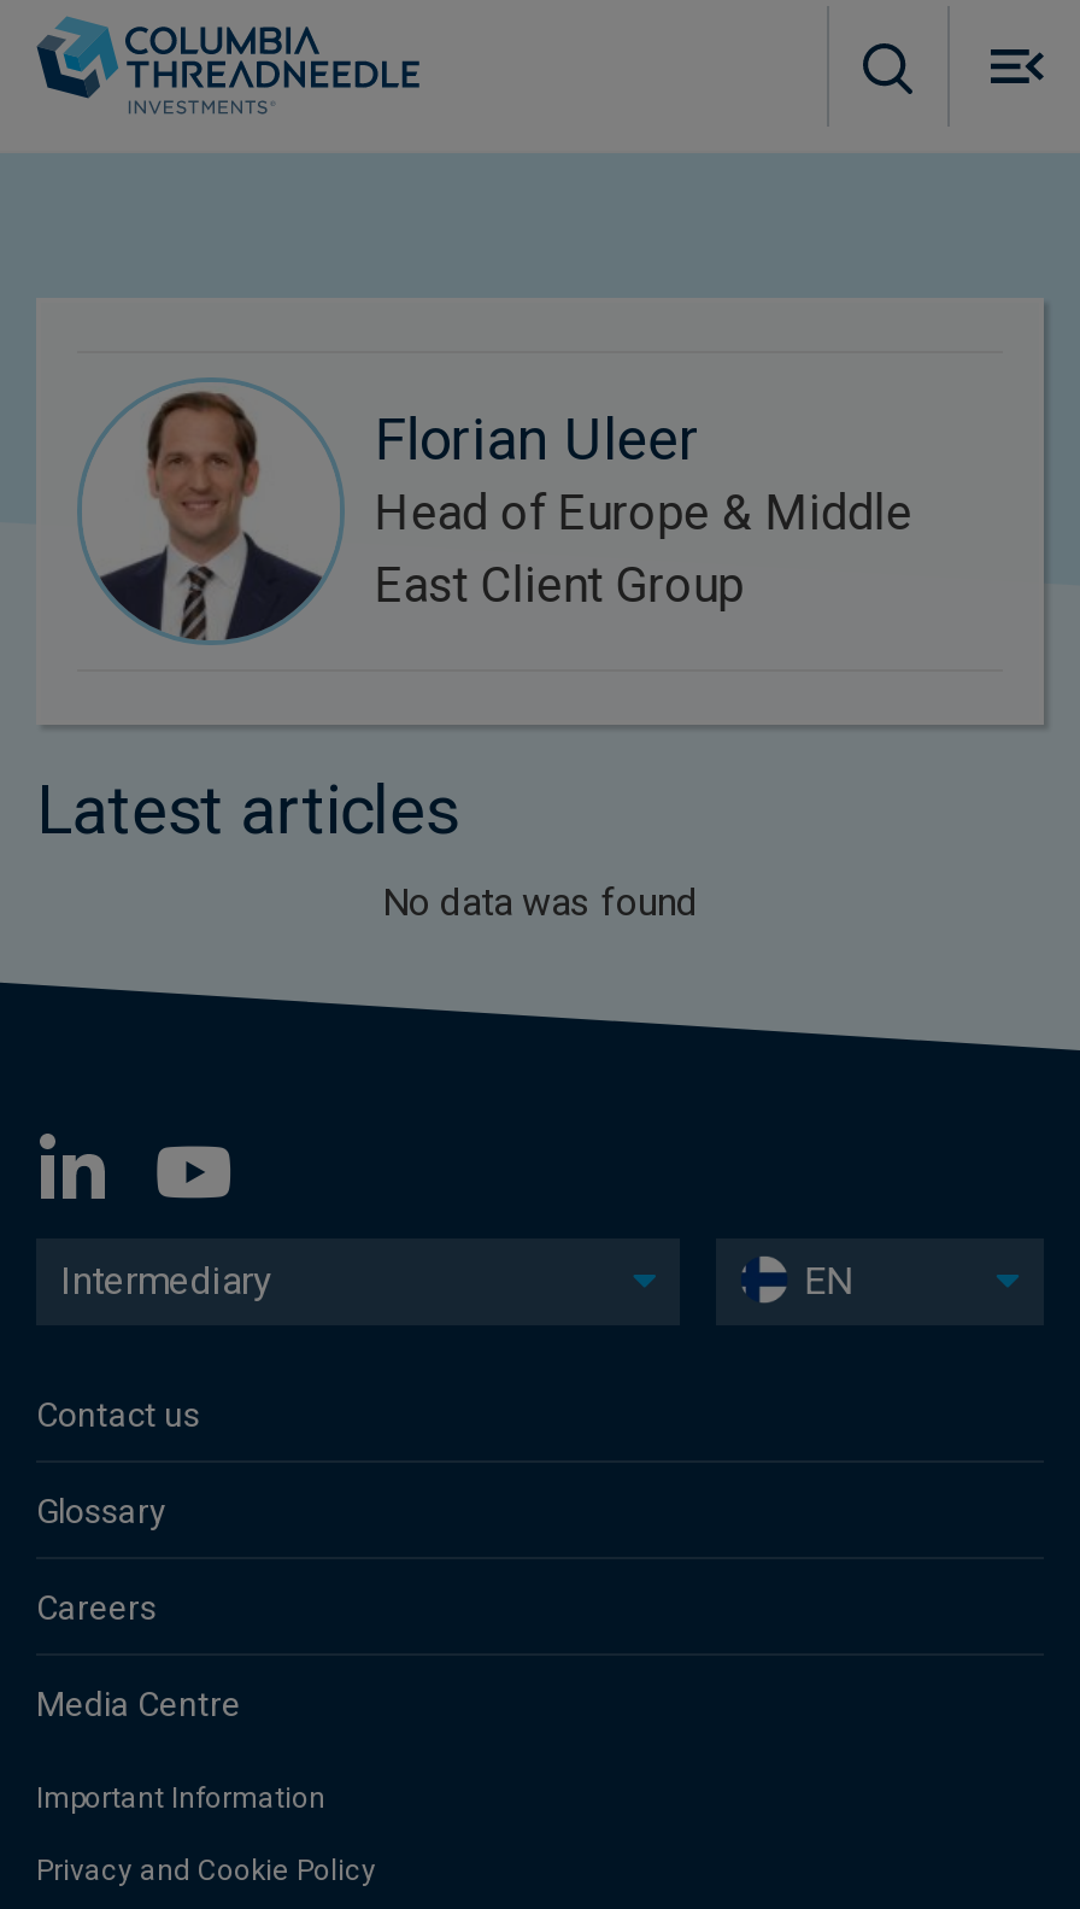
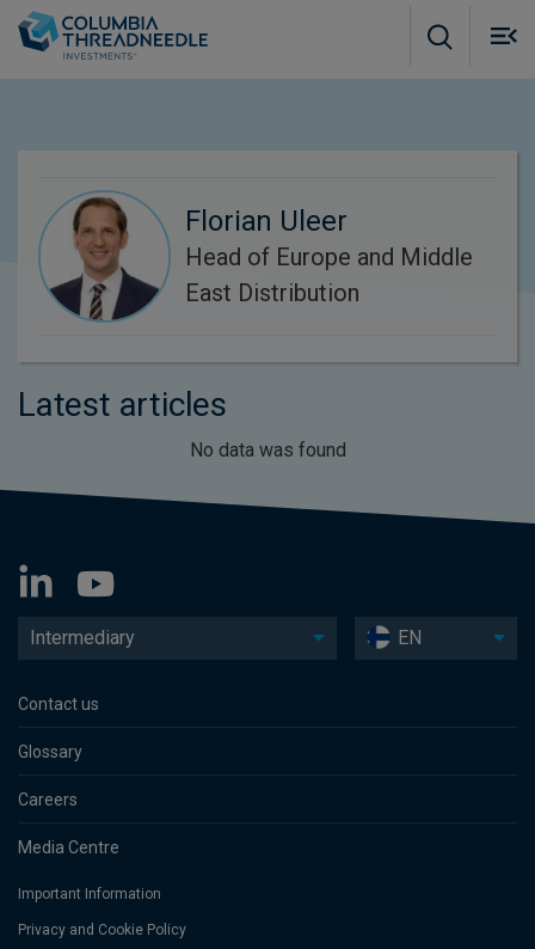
[375,483,912,613] Head of Europe & Middle | East Client Group -> [186,242,473,307] Head of Europe and Middle | East Distribution

